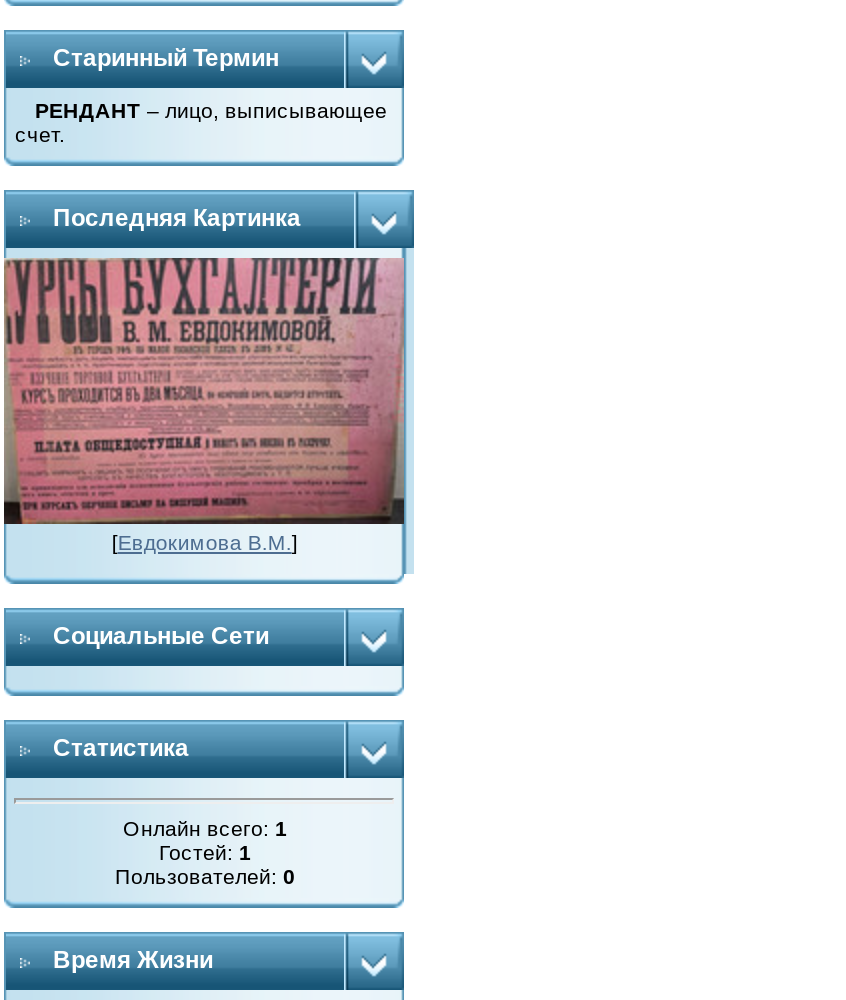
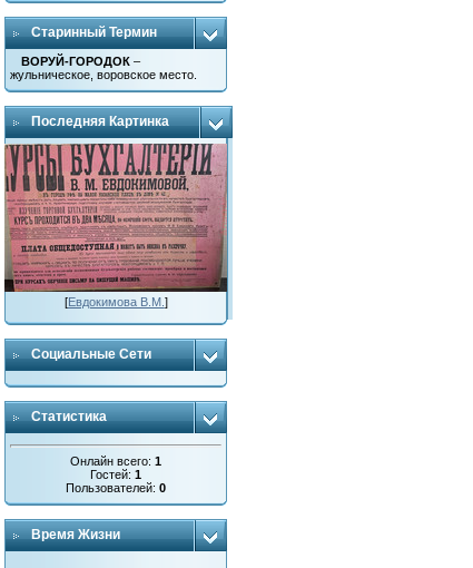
[15,98,387,146] РЕНДАНТ – лицо, выписывающее | счет. -> [11,55,198,81] ВОРУЙ-ГОРОДОК – | жульническое, воровское место.

